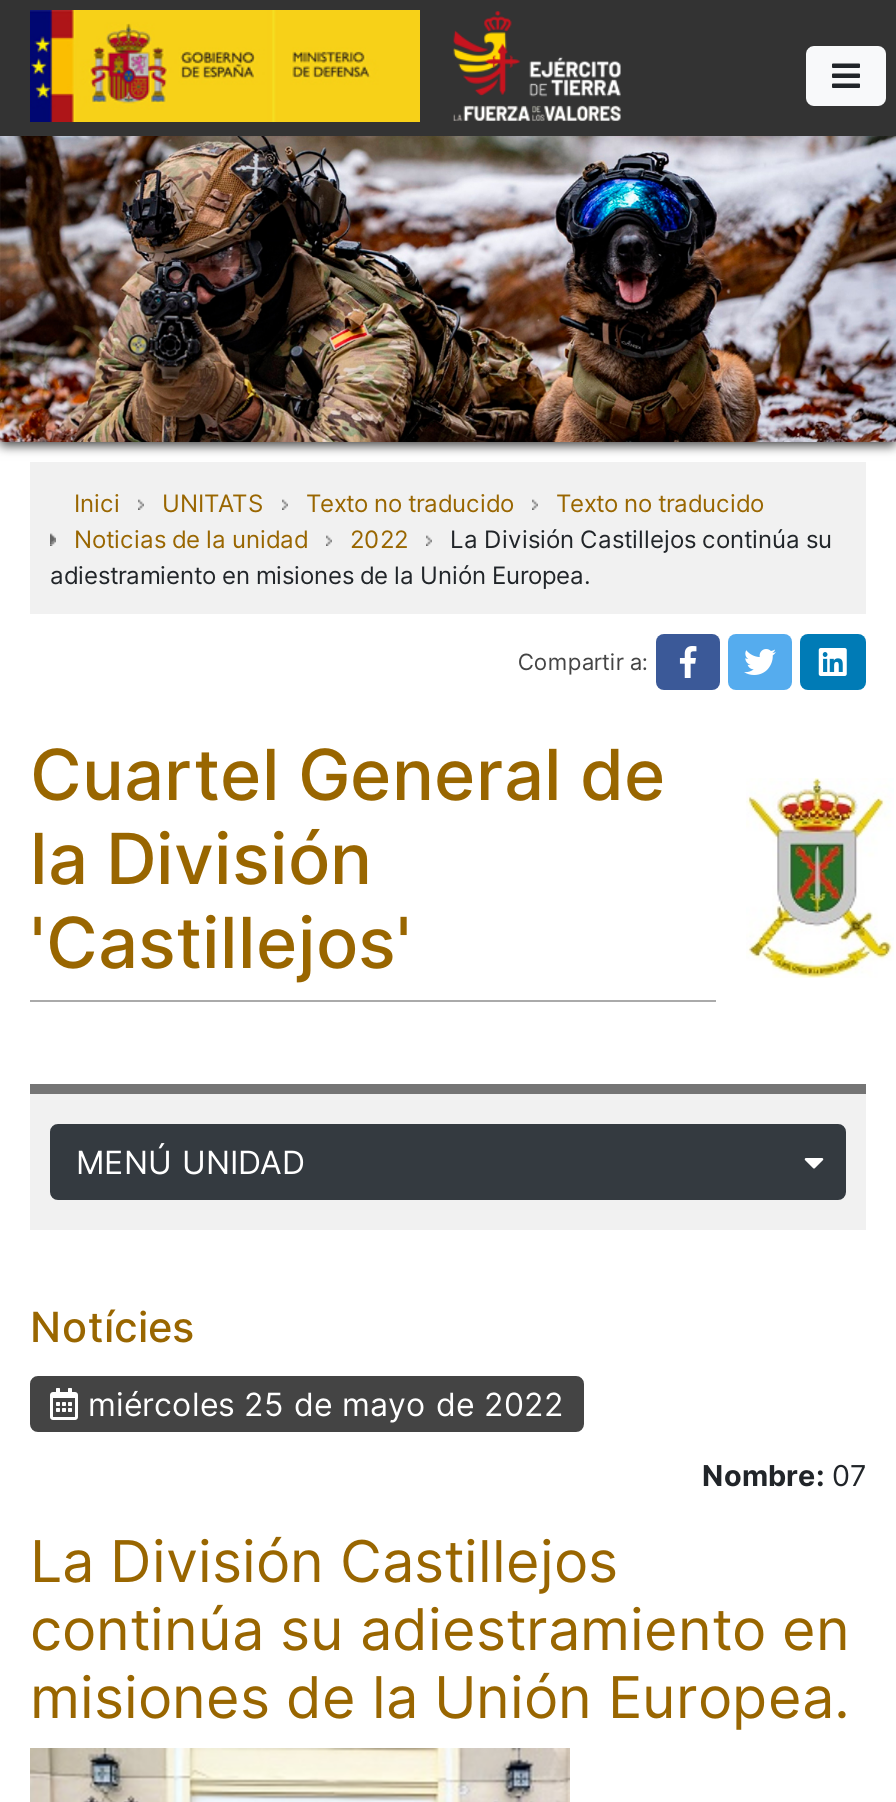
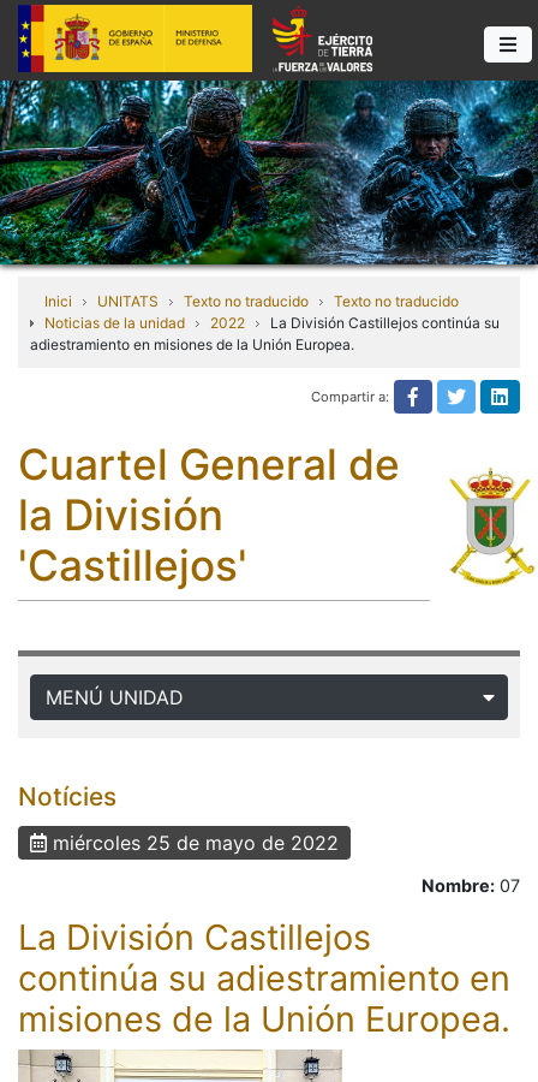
[6,134,890,444] [image] -> [4,79,534,266] [image]

